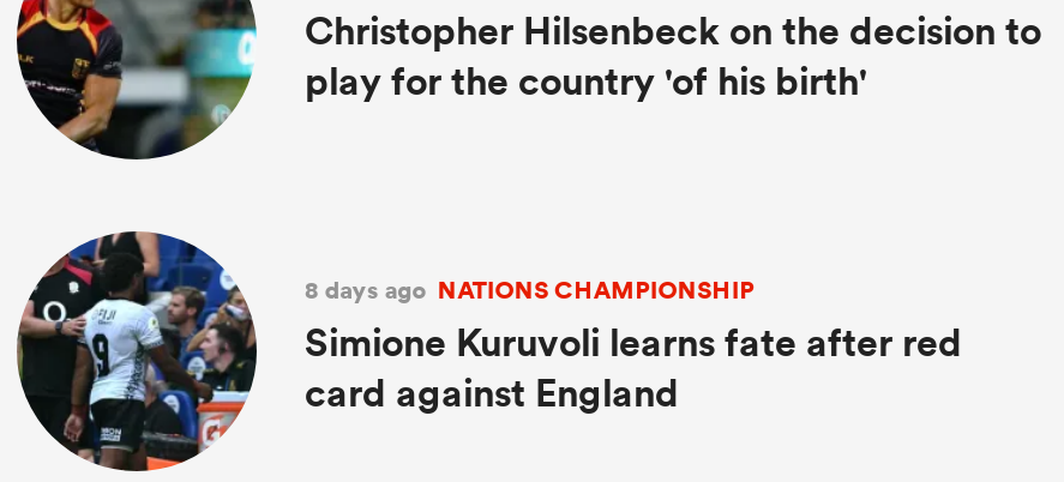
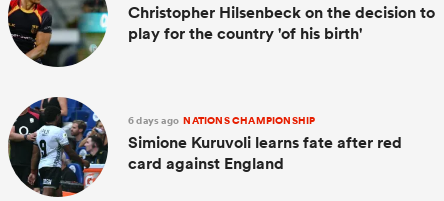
[305,272,754,308] 8 days ago NATIONS CHAMPIONSHIP -> [128,113,315,128] 6 days ago NATIONS CHAMPIONSHIP

